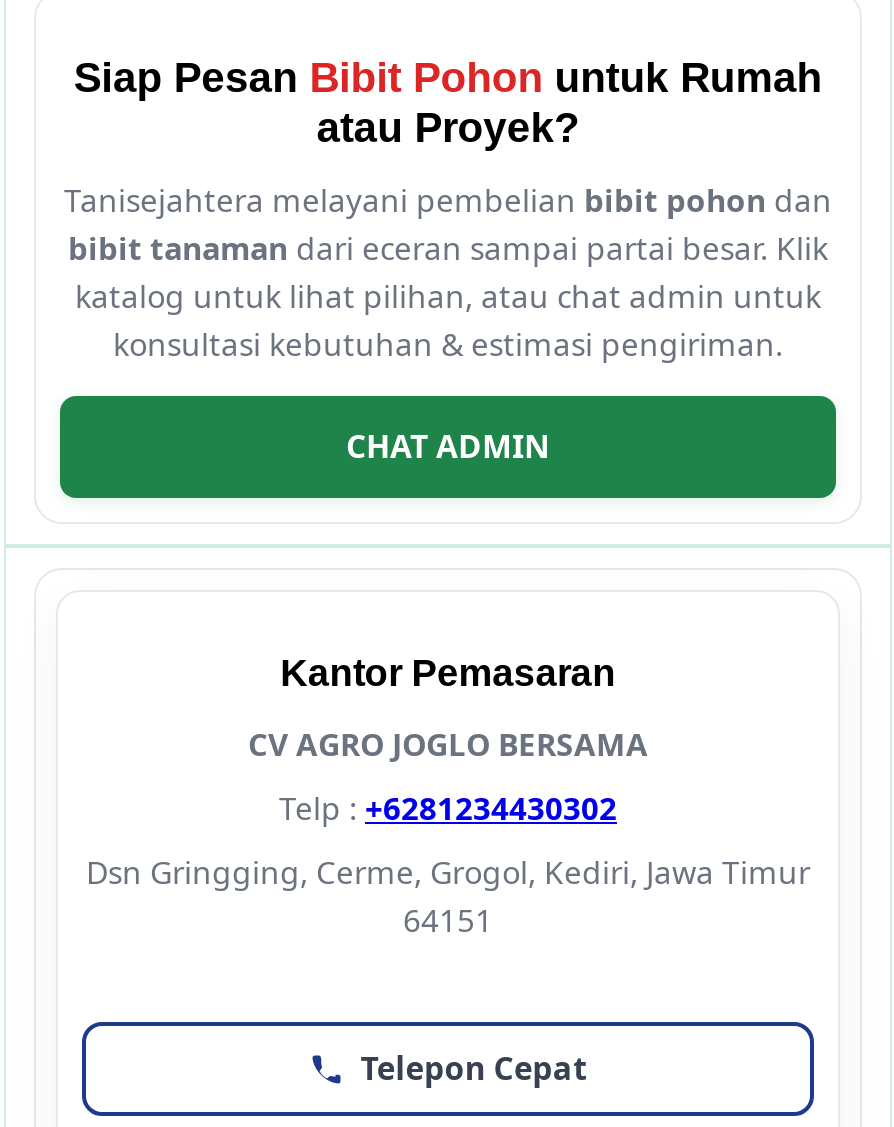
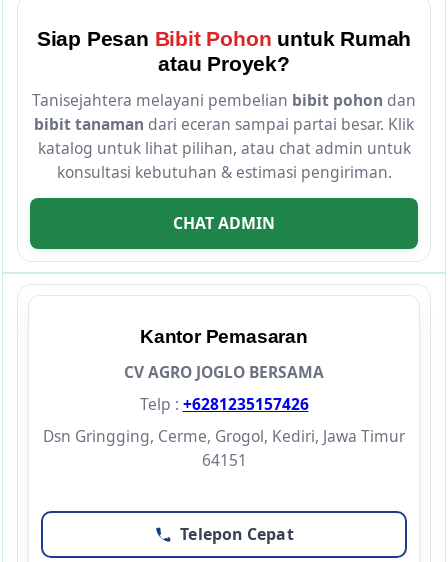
[279,787,617,831] Telp : +6281234430302 -> [139,393,308,415] Telp : +6281235157426

